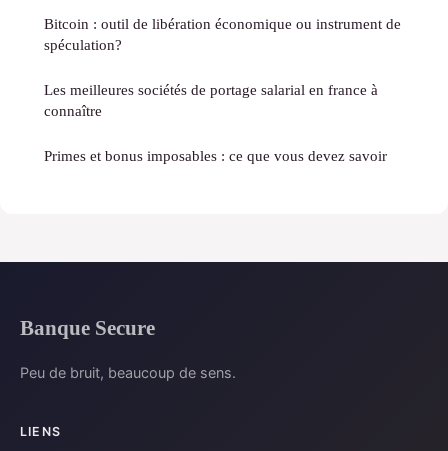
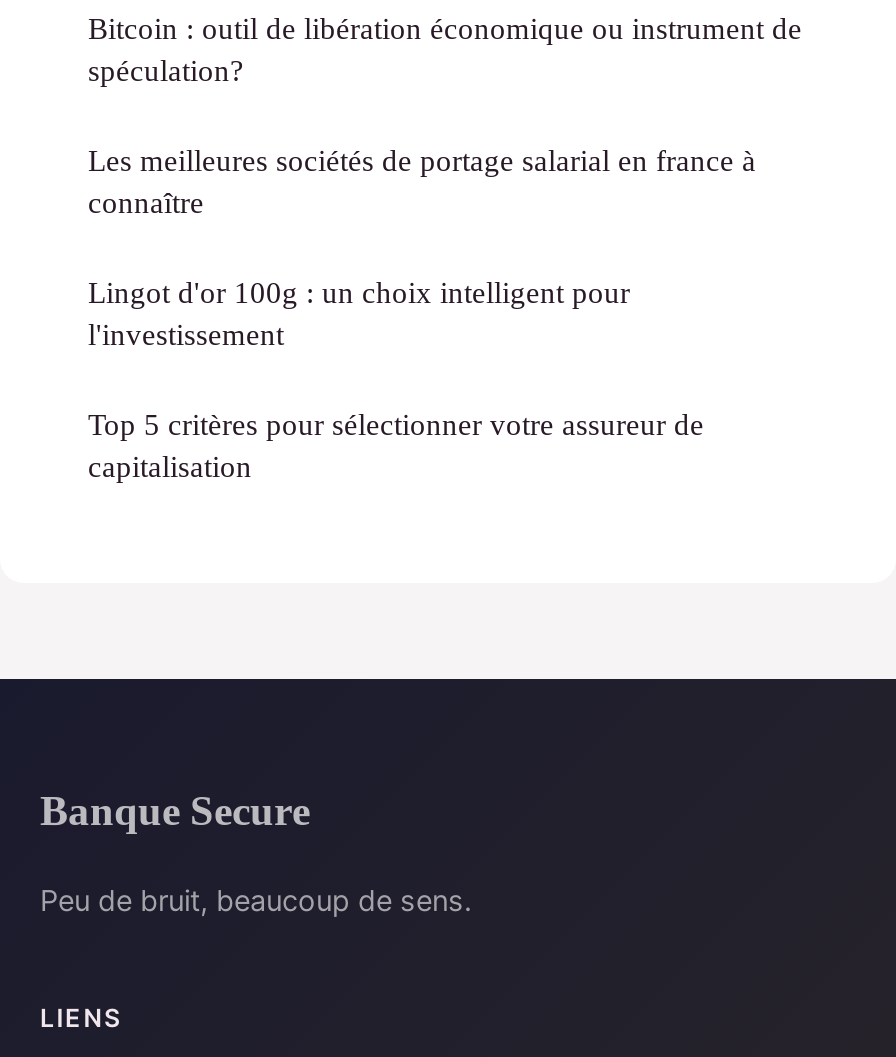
[44,147,387,164] Primes et bonus imposables : ce que vous devez savoir -> [88,275,704,483] Lingot d'or 100g : un choix intelligent pour | l'investissement | Top 5 critères pour sélectionner votre assureur de | capitalisation

